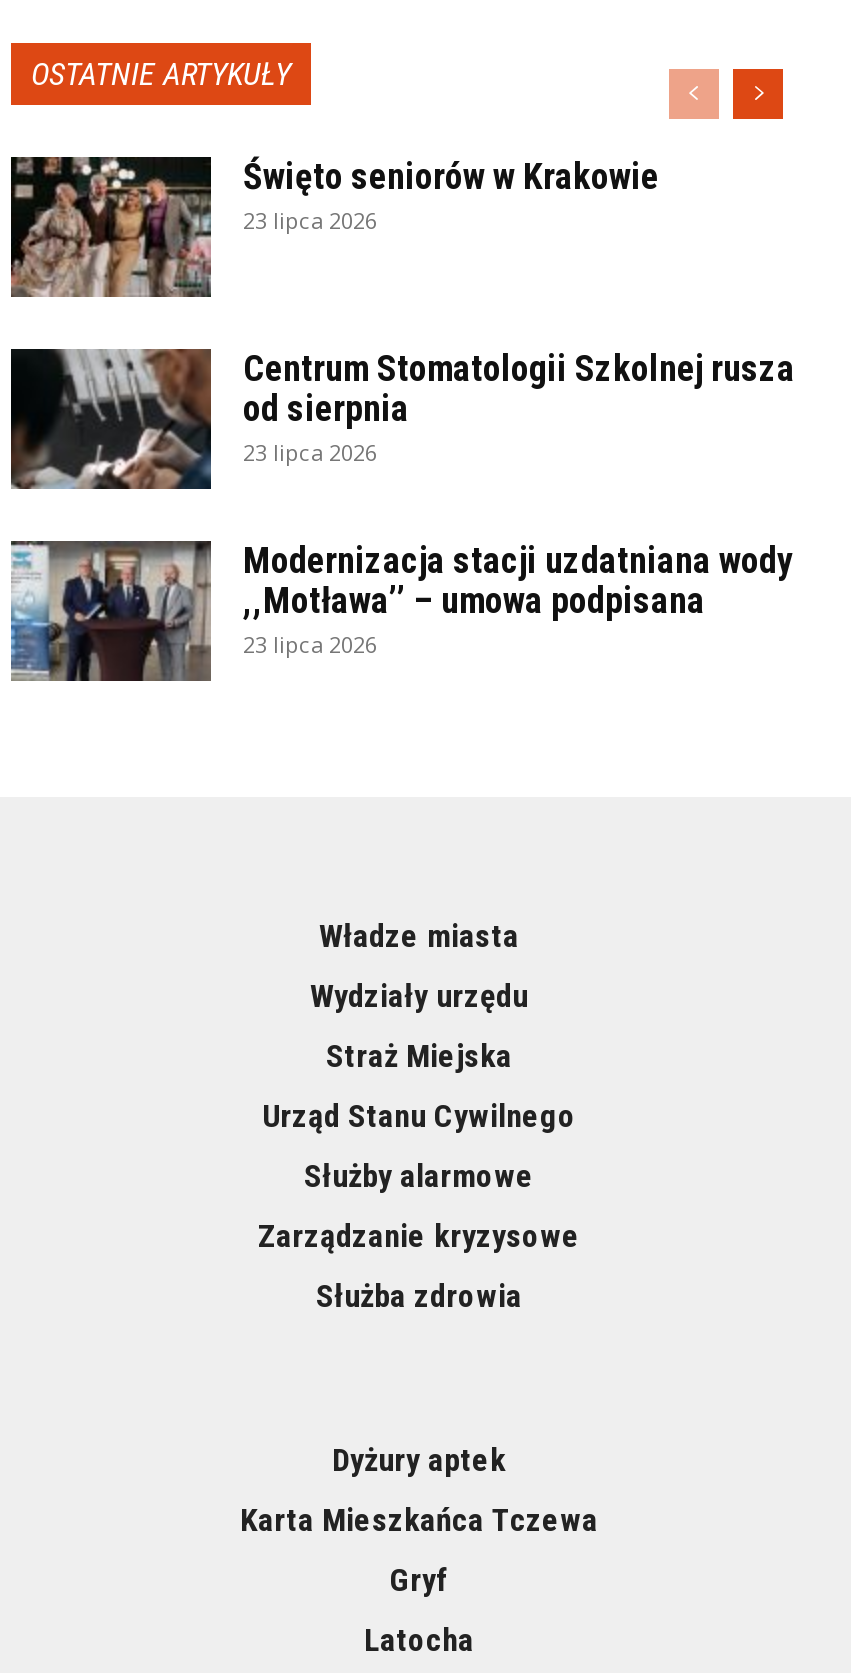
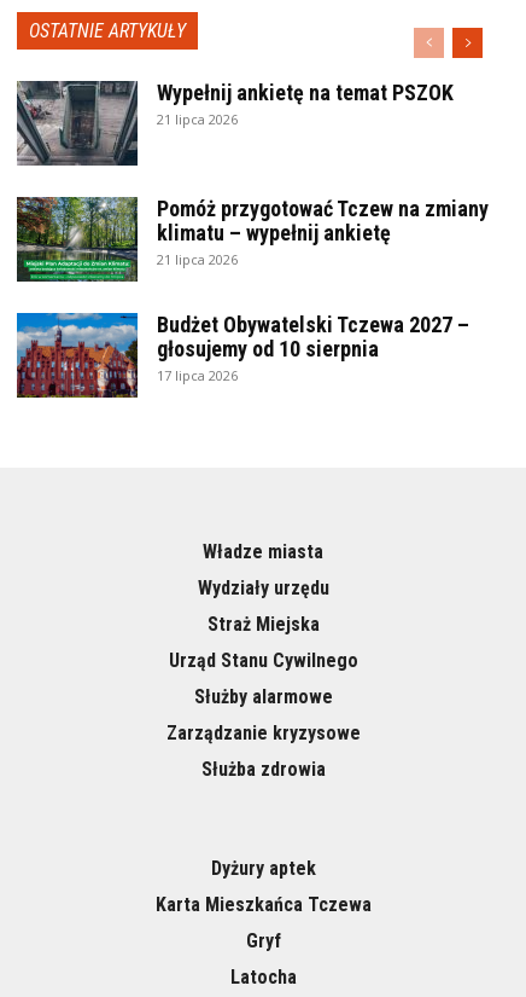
[9,154,659,299] [image] | Święto seniorów w Krakowie | 23 lipca 2026 -> [16,79,454,167] [image] | Wypełnij ankietę na temat PSZOK | 21 lipca 2026
[11,346,795,491] [image] | Centrum Stomatologii Szkolnej rusza | od sierpnia | 23 lipca 2026 -> [16,195,489,283] [image] | Pomóż przygotować Tczew na zmiany | klimatu – wypełnij ankietę | 21 lipca 2026
[9,538,793,681] [image] | Modernizacja stacji uzdatniana wody | ,,Motława’’ – umowa podpisana | 23 lipca 2026 -> [16,311,469,399] [image] | Budżet Obywatelski Tczewa 2027 – | głosujemy od 10 sierpnia | 17 lipca 2026

